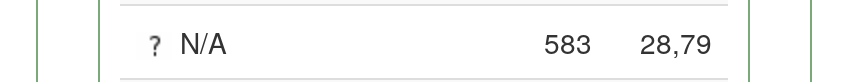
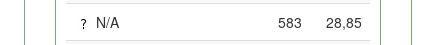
[544,21,712,61] 583 28,79 -> [278,11,362,31] 583 28,85

